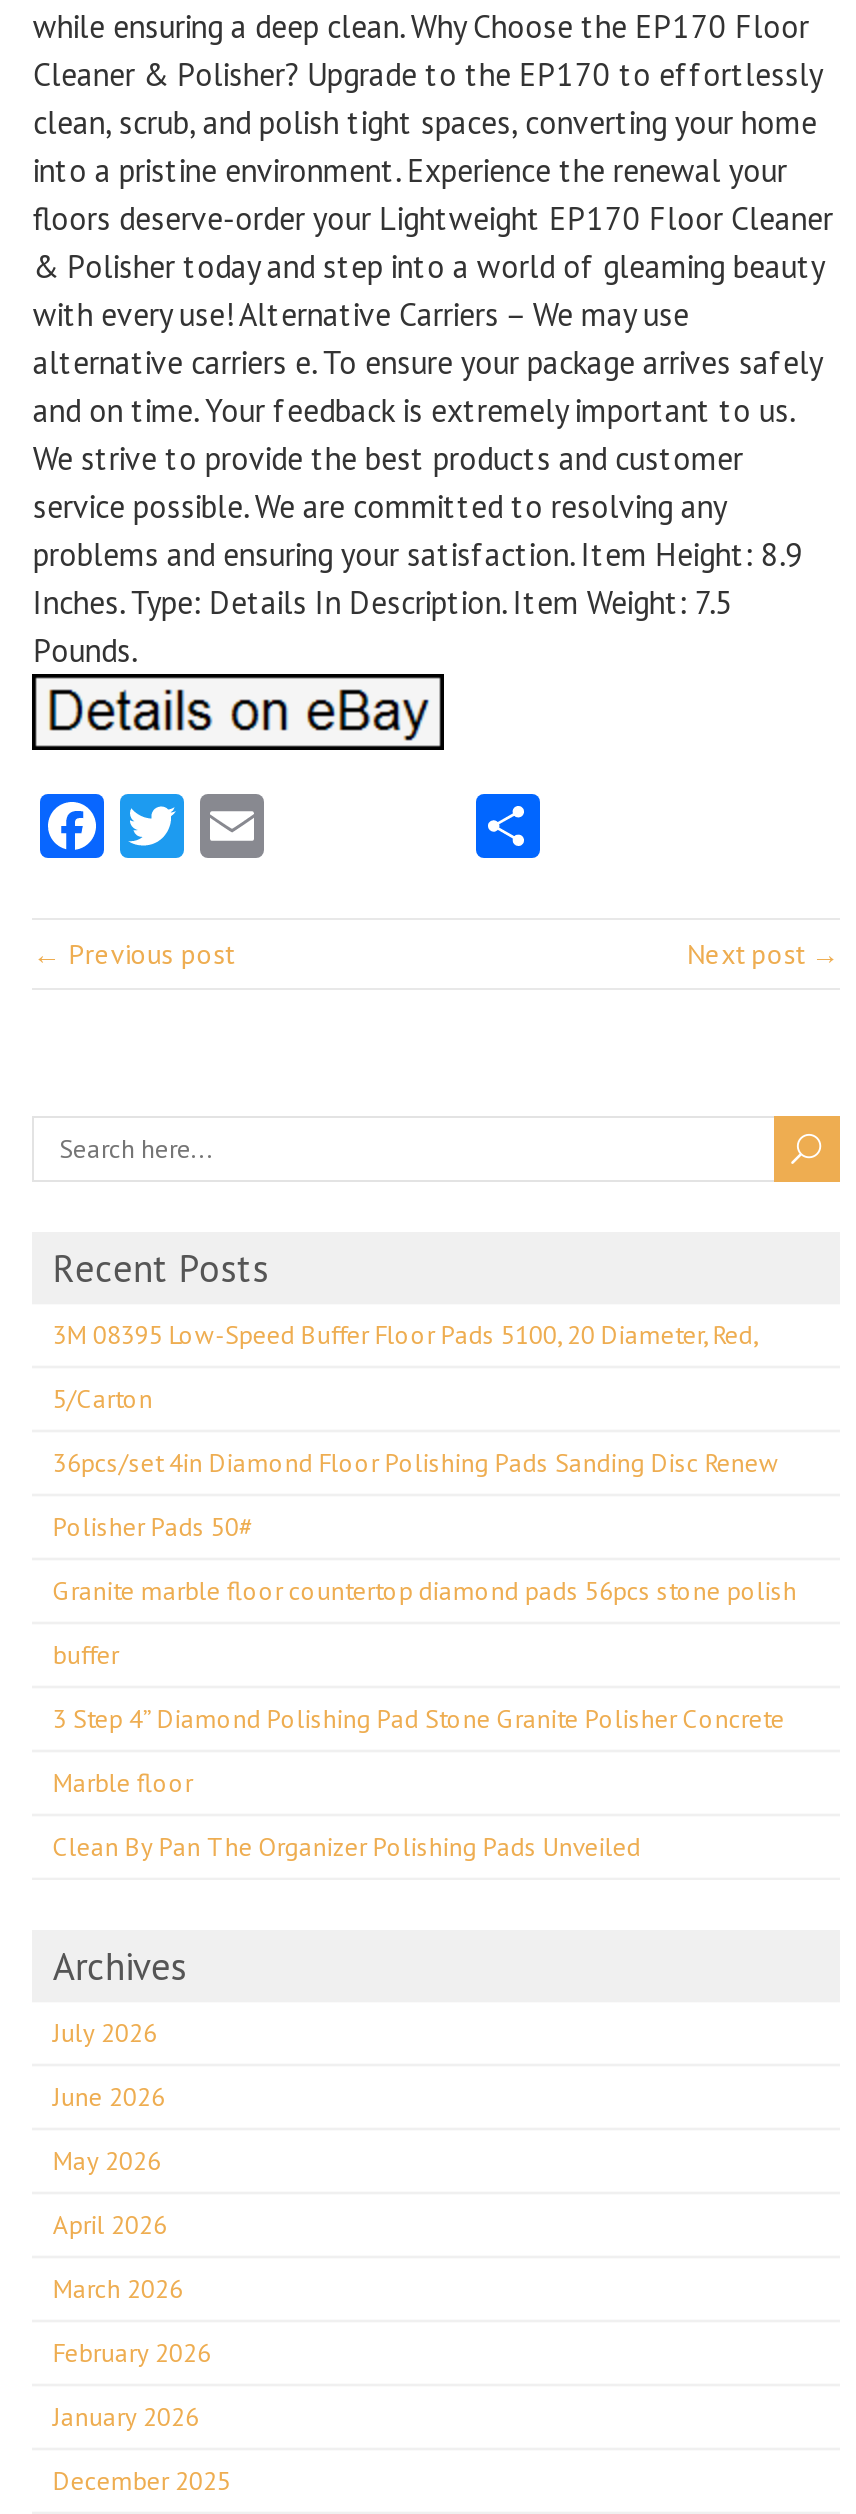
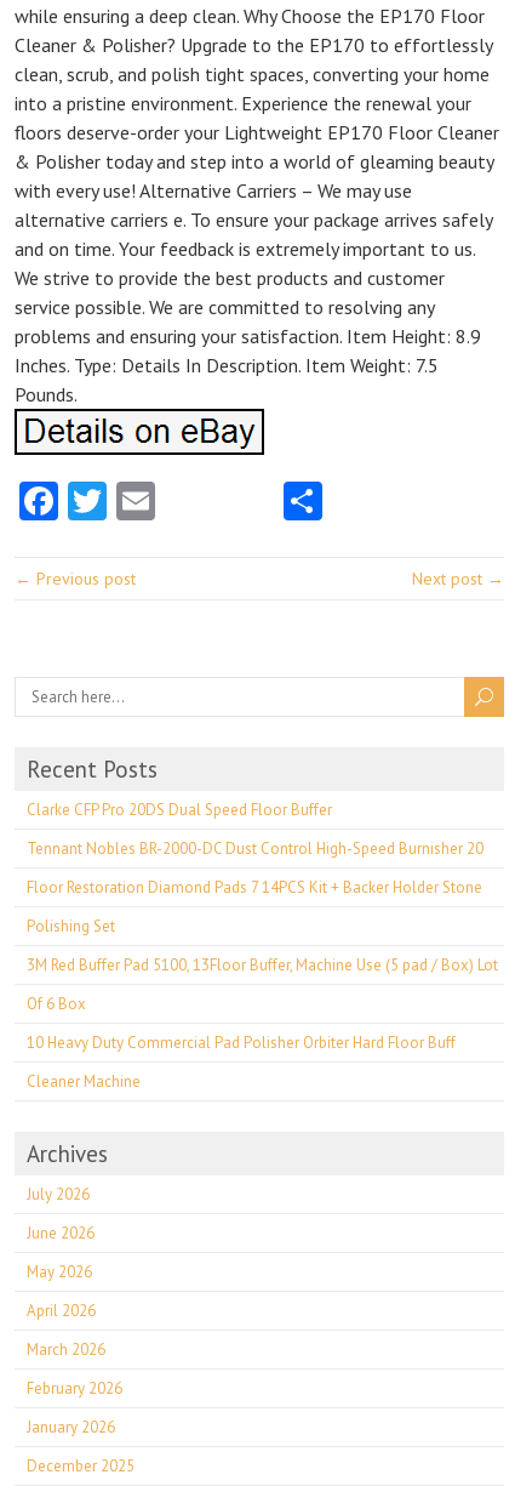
[53,1318,797,1864] 3M 08395 Low-Speed Buffer Floor Pads 5100, 20 Diameter, Red, | 5/Carton | 36pcs/set 4in Diamond Floor Polishing Pads Sanding Disc Renew | Polisher Pads 50# | Granite marble floor countertop diamond pads 56pcs stone polish | buffer | 3 Step 4” Diamond Polishing Pad Stone Granite Polisher Concrete | Marble floor | Clean By Pan The Organizer Polishing Pads Unveiled -> [27,799,499,1092] Clarke CFP Pro 20DS Dual Speed Floor Buffer | Tennant Nobles BR-2000-DC Dust Control High-Speed Burnisher 20 | Floor Restoration Diamond Pads 7 14PCS Kit + Backer Holder Stone | Polishing Set | 3M Red Buffer Pad 5100, 13Floor Buffer, Machine Use (5 pad / Box) Lot | Of 6 Box | 10 Heavy Duty Commercial Pad Polisher Orbiter Hard Floor Buff | Cleaner Machine

